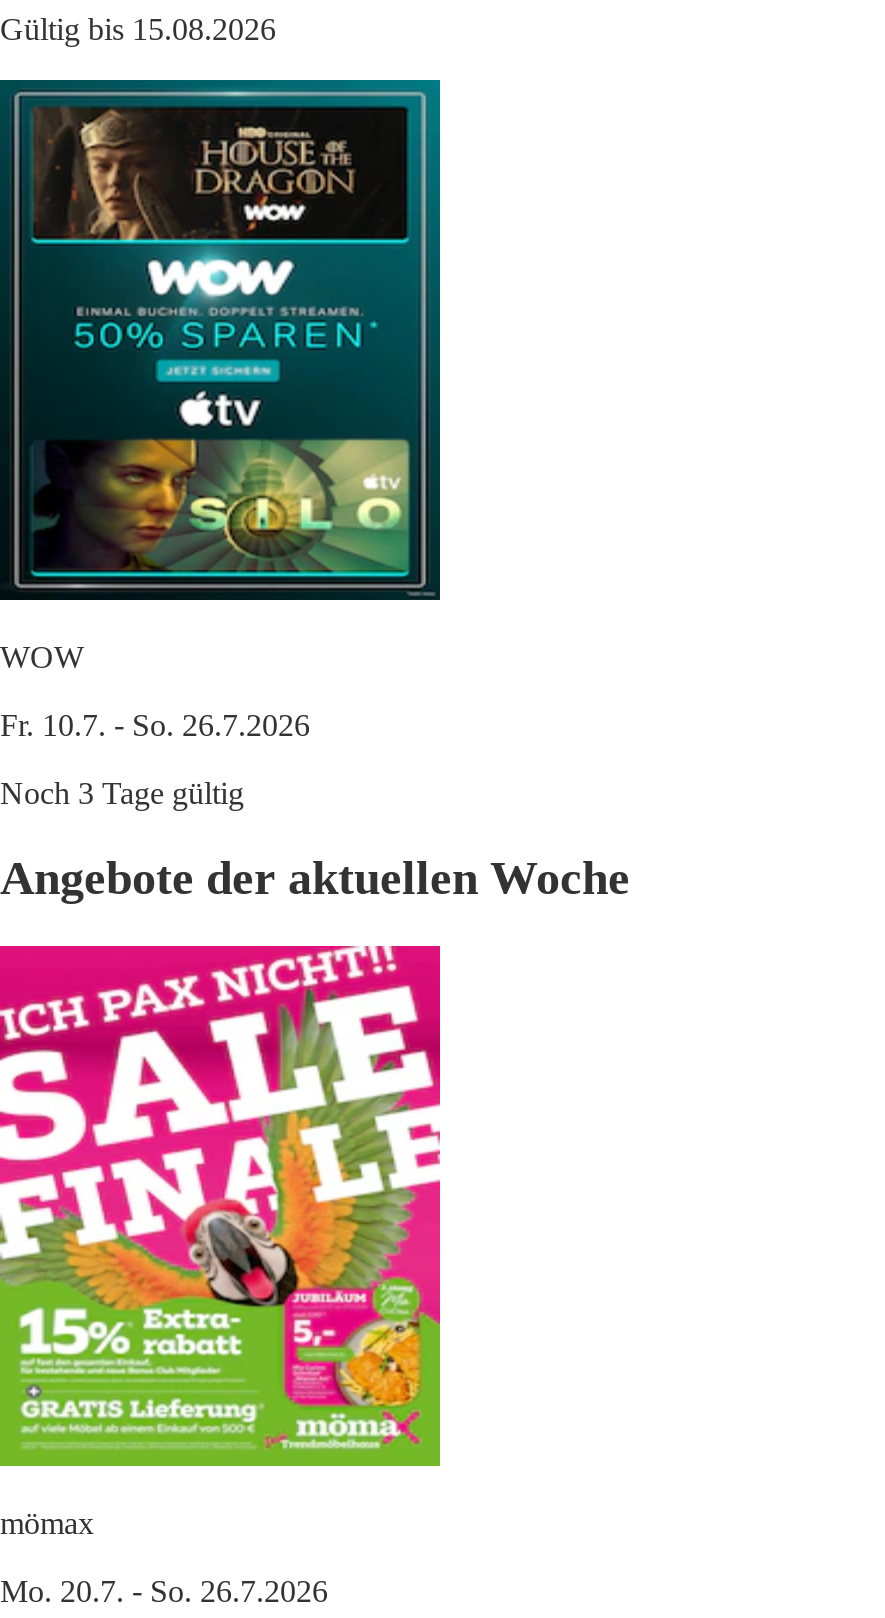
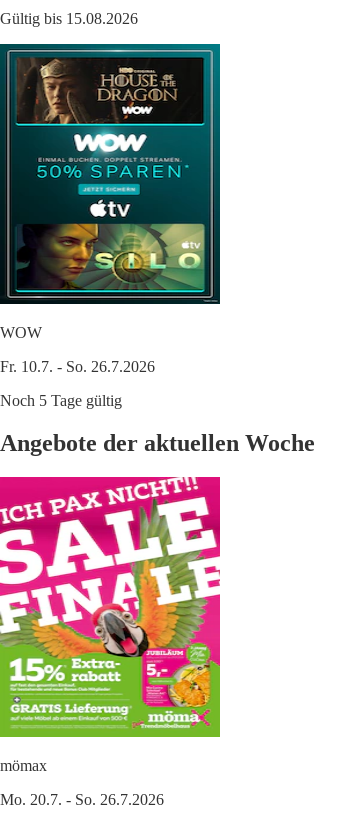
[0,776,244,810] Noch 3 Tage gültig -> [0,392,122,409] Noch 5 Tage gültig

